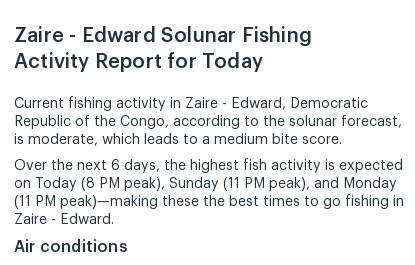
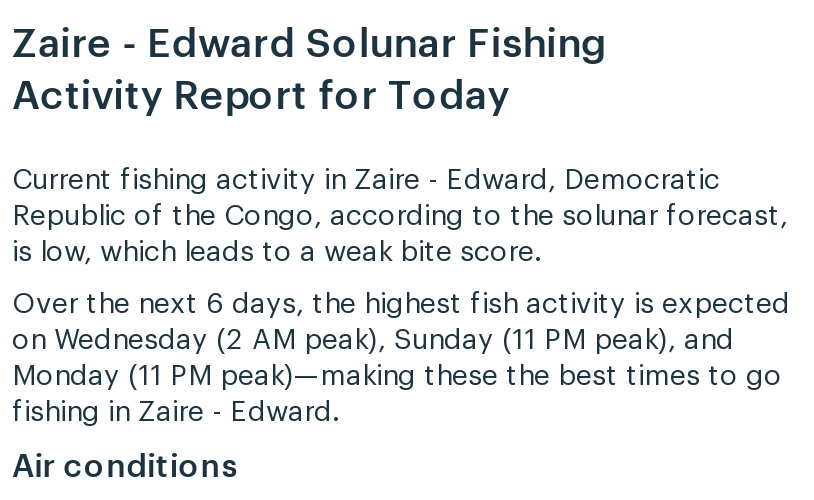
[14,133,342,147] is moderate, which leads to a medium bite score. -> [12,239,540,267] is low, which leads to a weak bite score.
[14,177,404,227] on Today (8 PM peak), Sunday (11 PM peak), and Monday | (11 PM peak)—making these the best times to go fishing in | Zaire - Edward. -> [12,327,782,427] on Wednesday (2 AM peak), Sunday (11 PM peak), and | Monday (11 PM peak)—making these the best times to go | fishing in Zaire - Edward.

